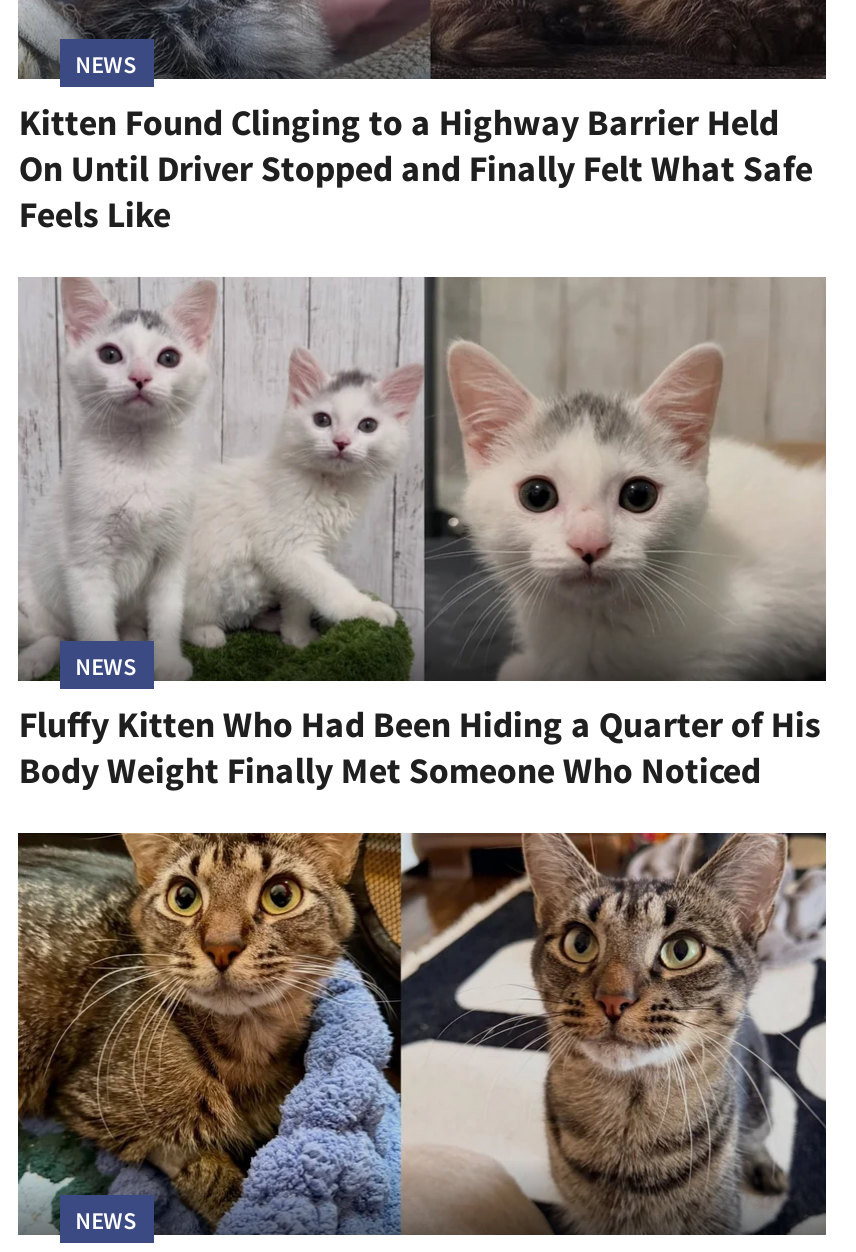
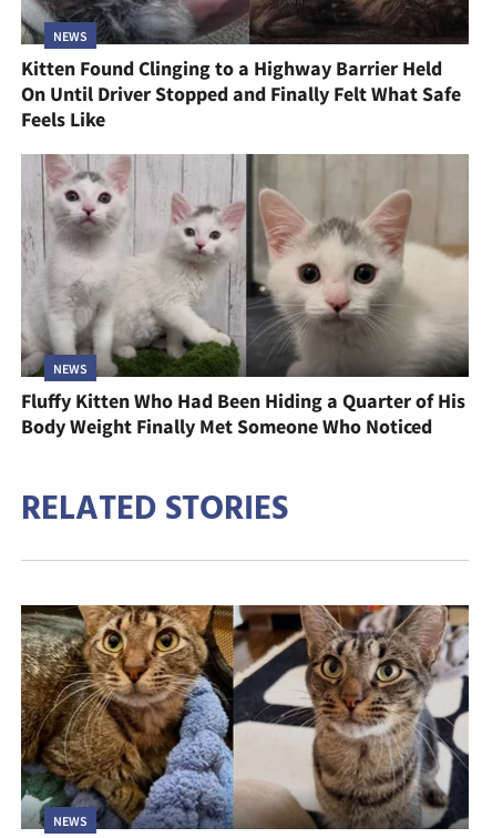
none -> [21,484,289,537] RELATED STORIES

